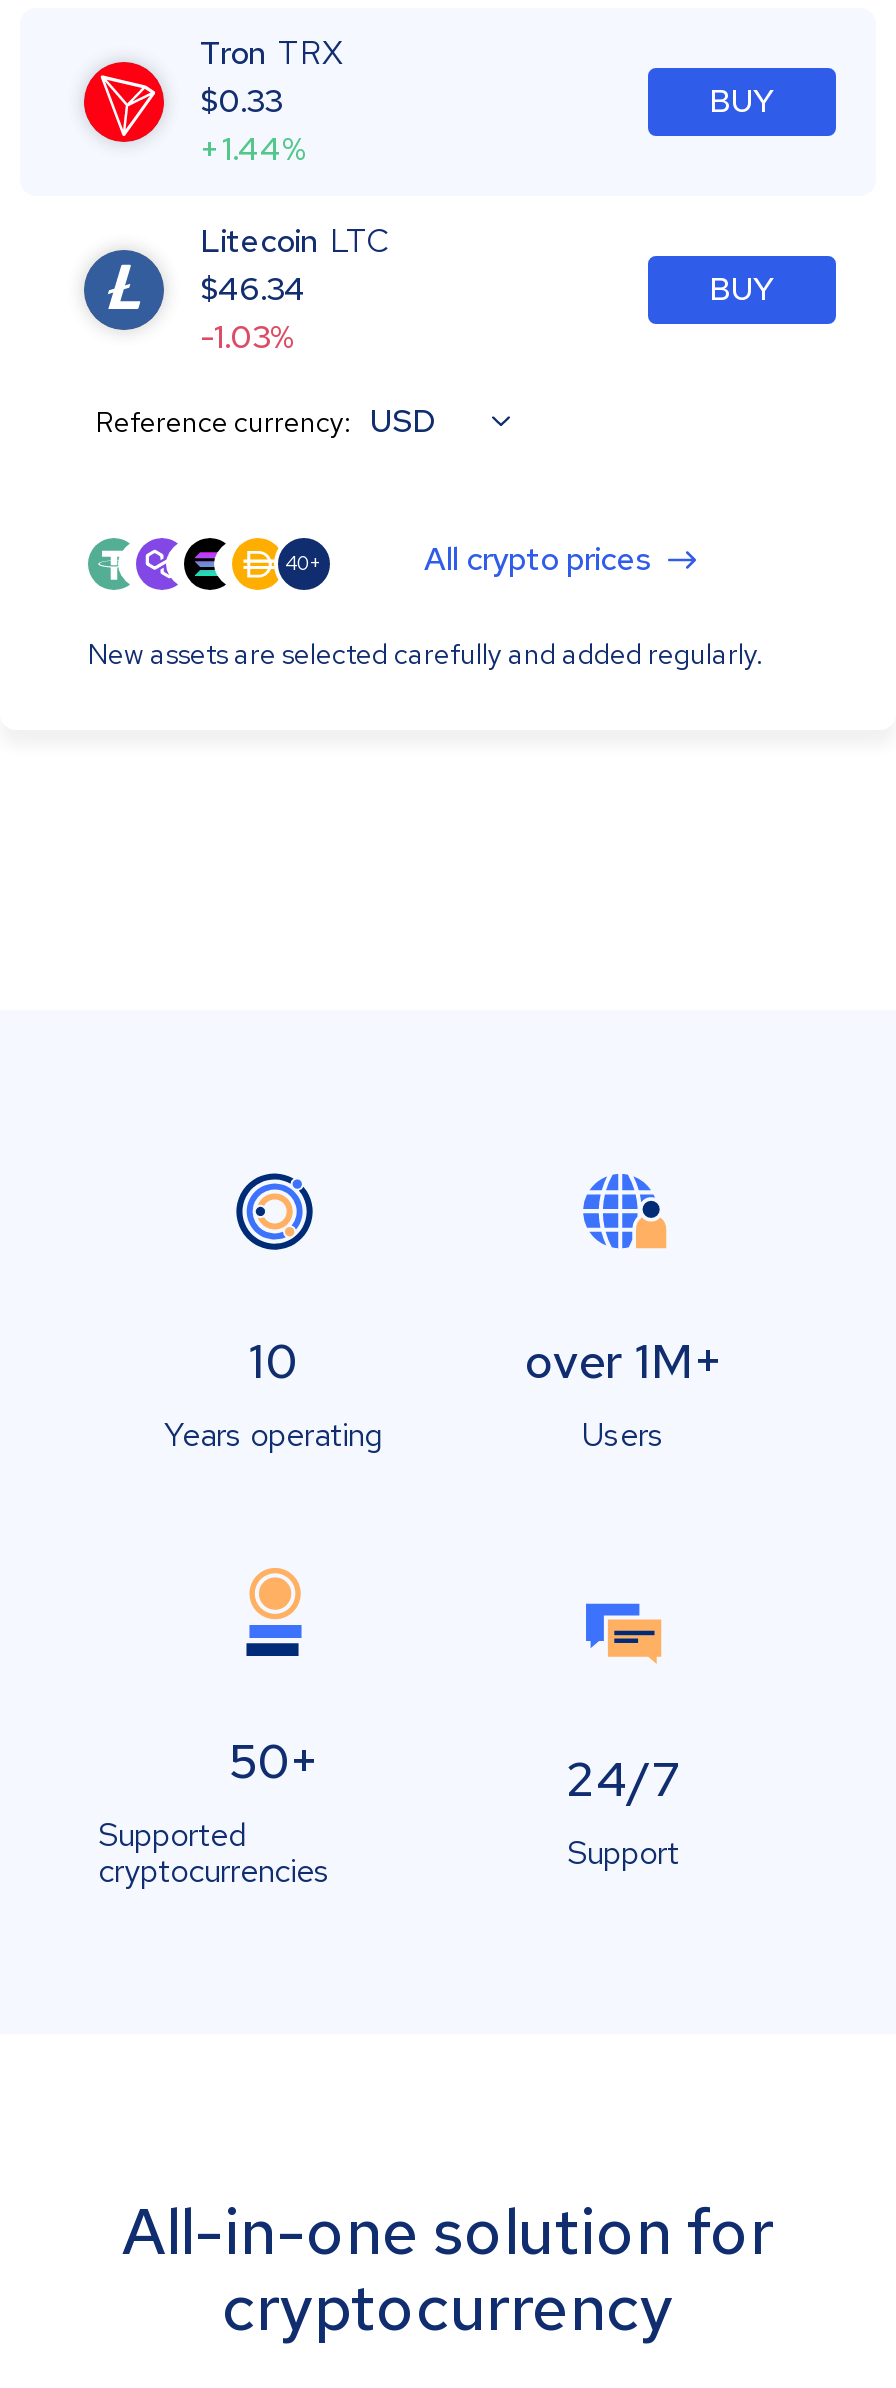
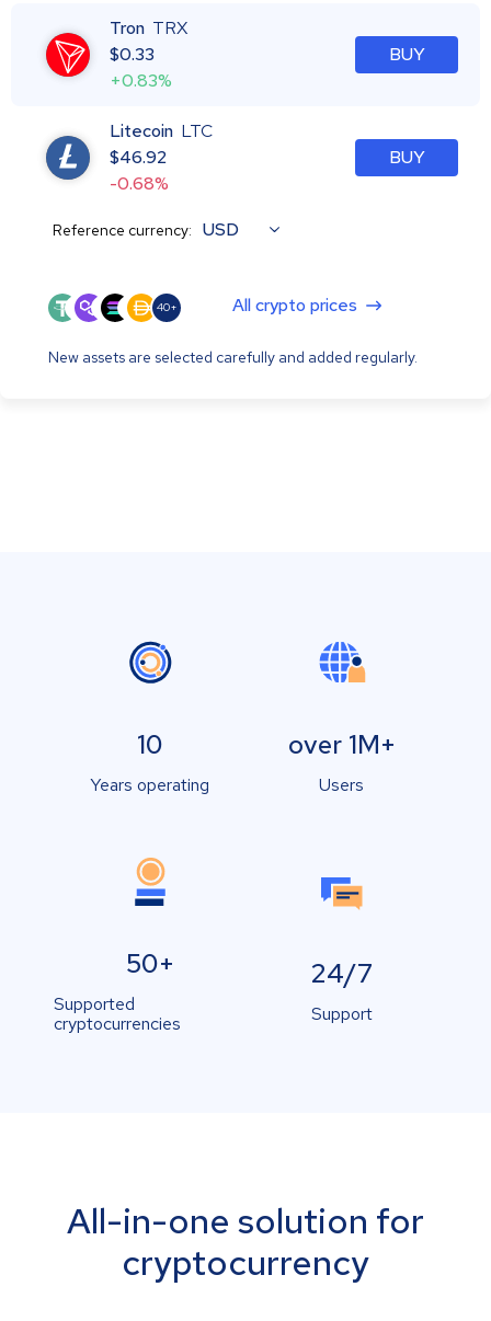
[200,128,308,170] +1.44% -> [110,69,172,92] +0.83%
[200,268,306,310] $46.34 -> [110,145,167,168] $46.92
[200,316,296,358] -1.03% -> [110,172,169,195] -0.68%

